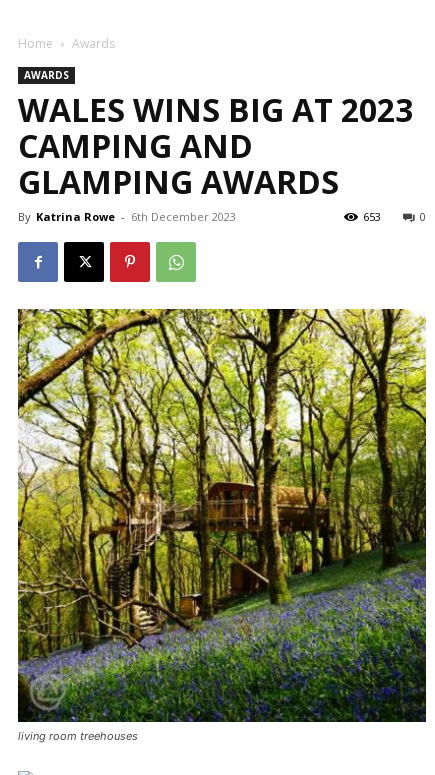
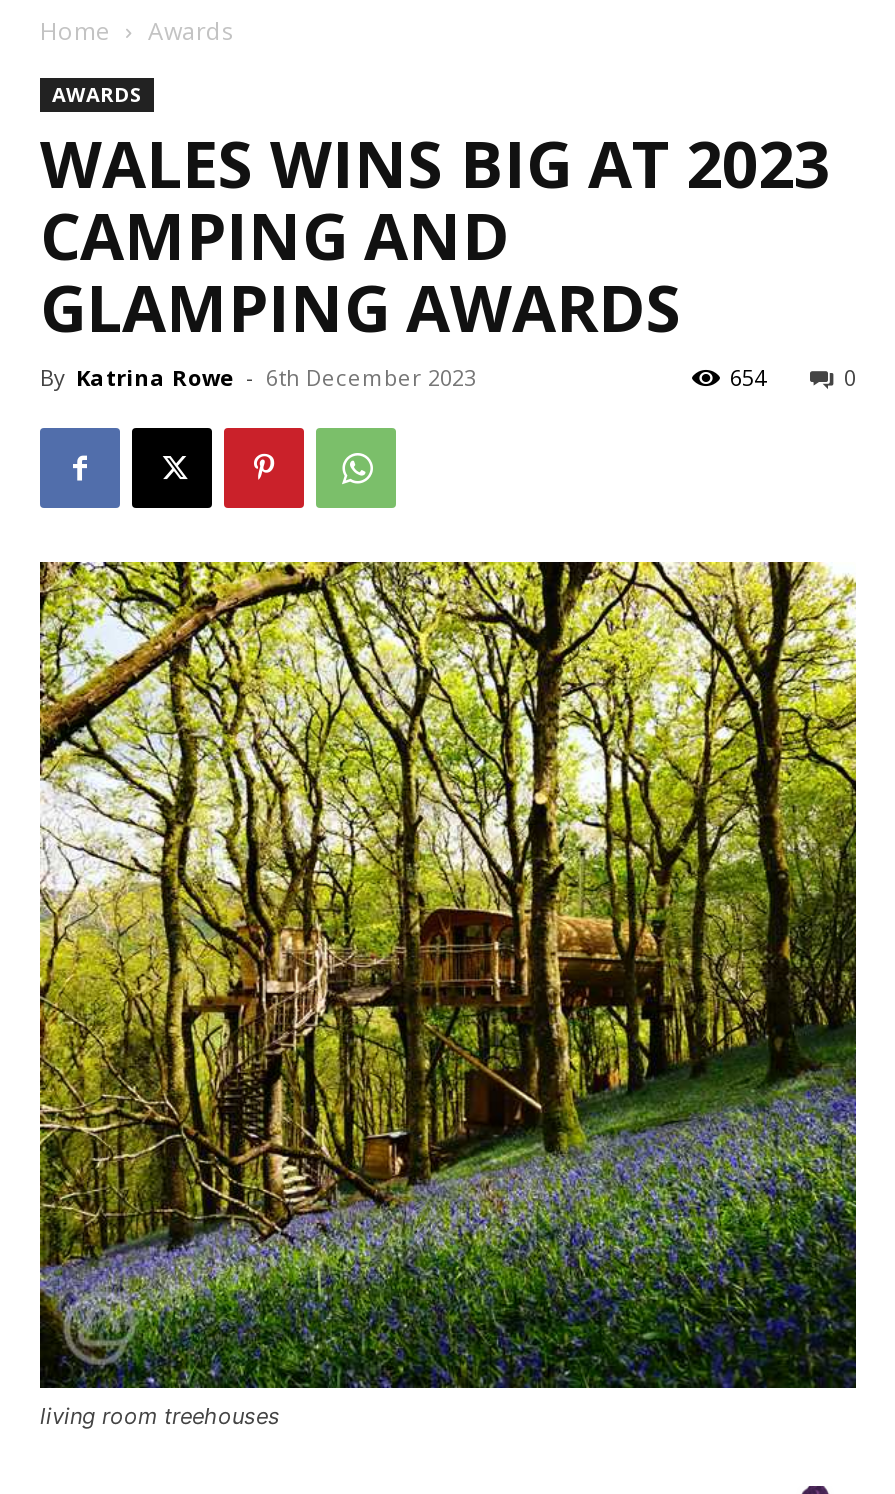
[363,209,381,224] 653 -> [730,362,766,392] 654

